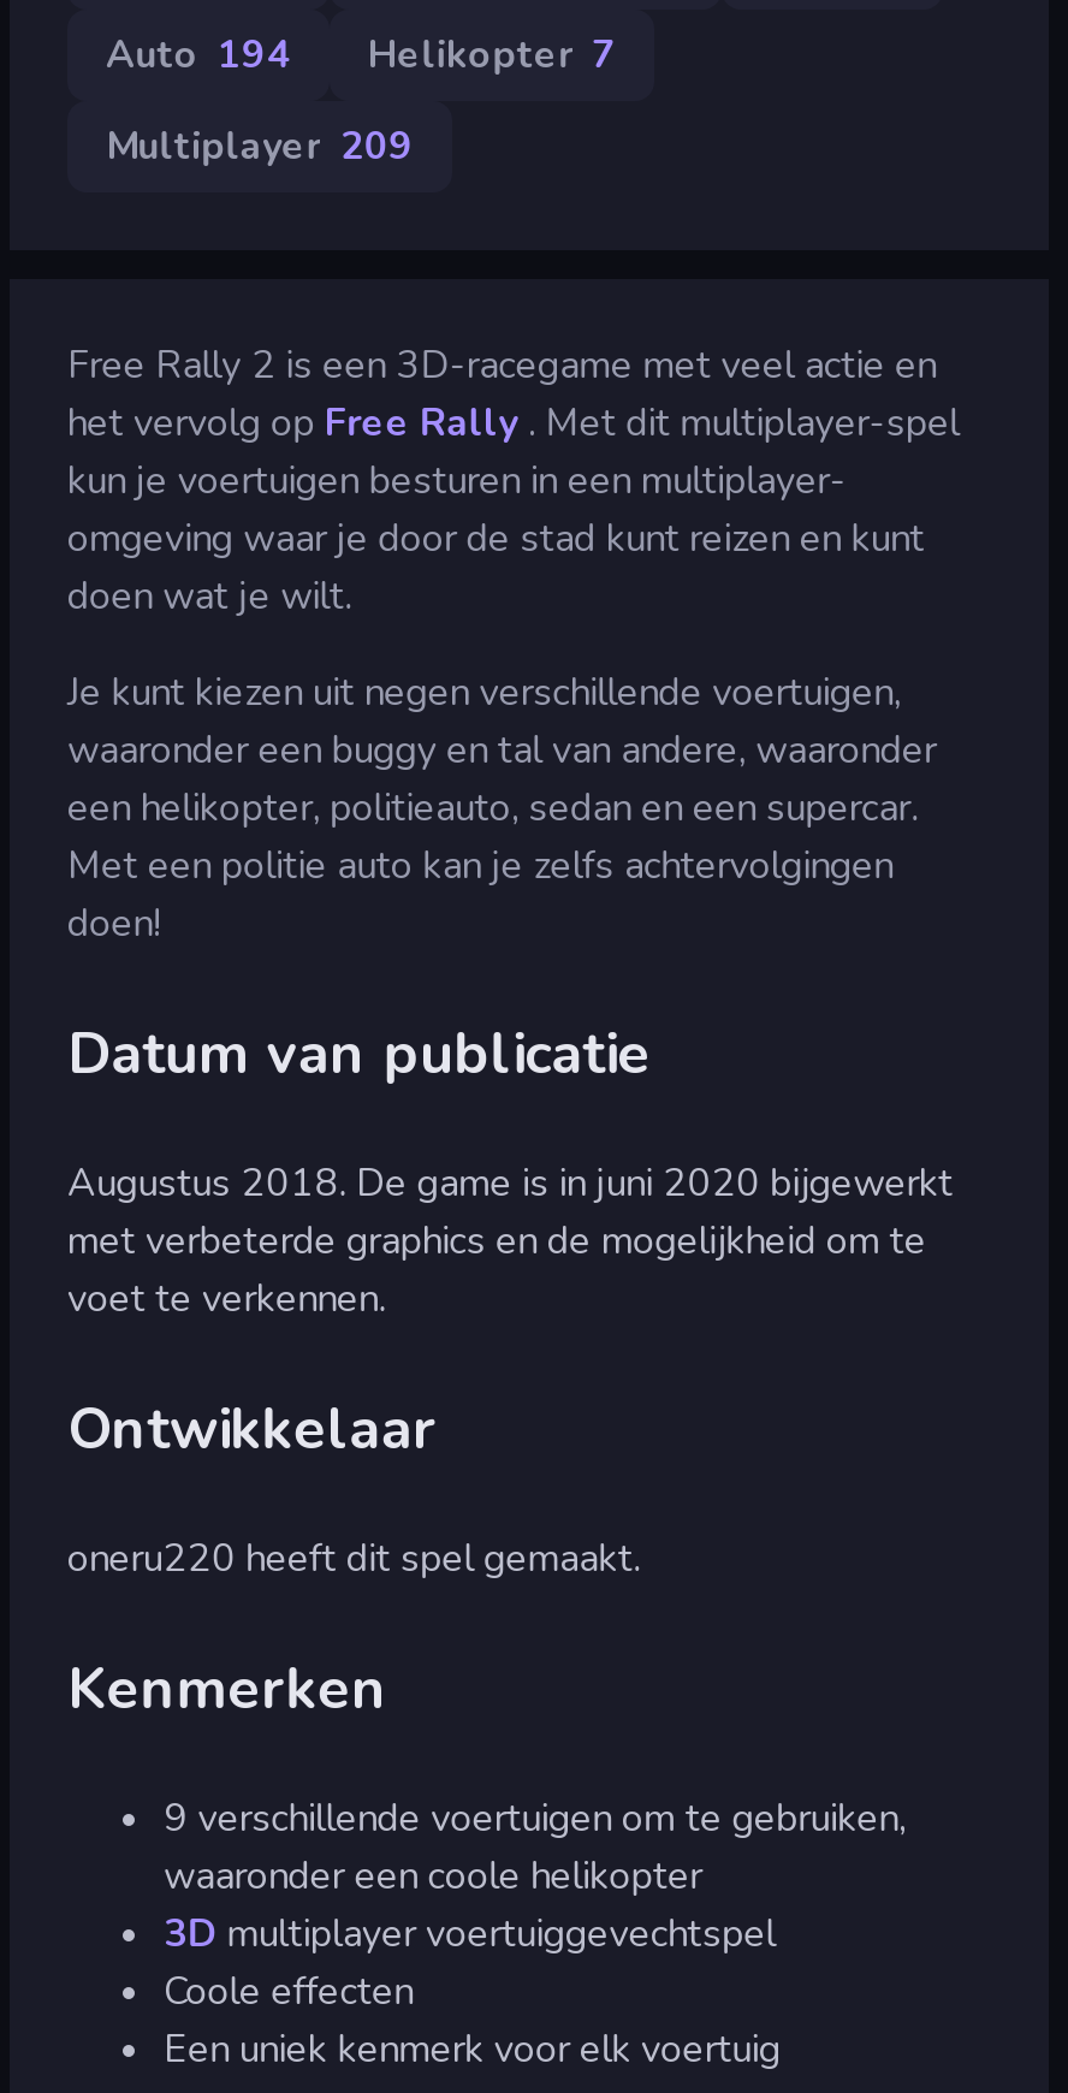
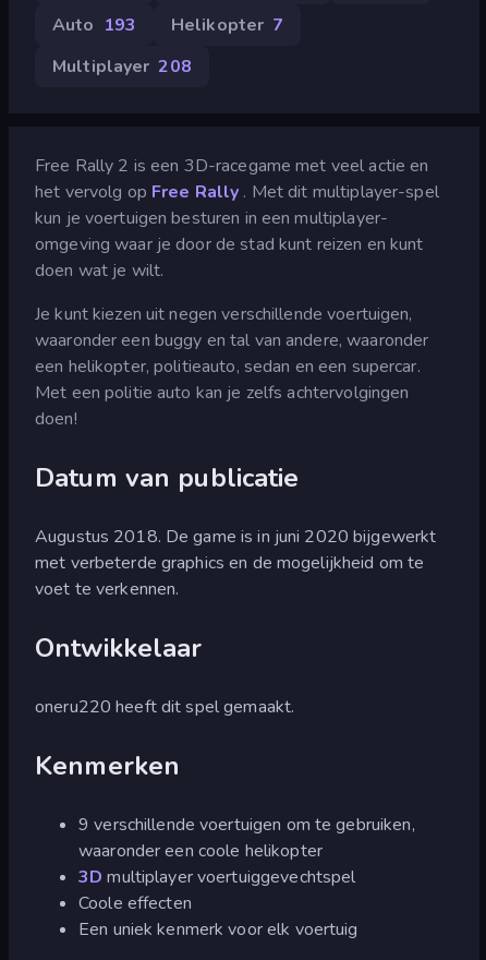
[106,28,617,81] Auto 194 Helikopter 7 -> [52,13,284,37] Auto 193 Helikopter 7
[106,120,413,173] Multiplayer 209 -> [52,54,192,78] Multiplayer 208

